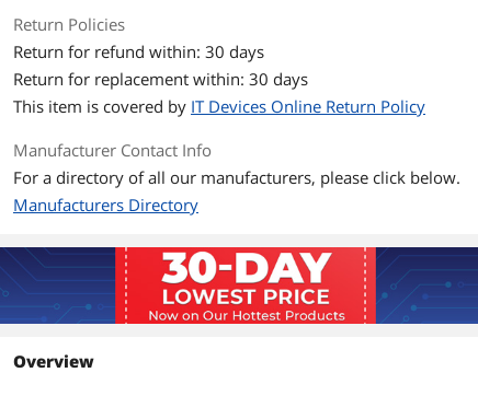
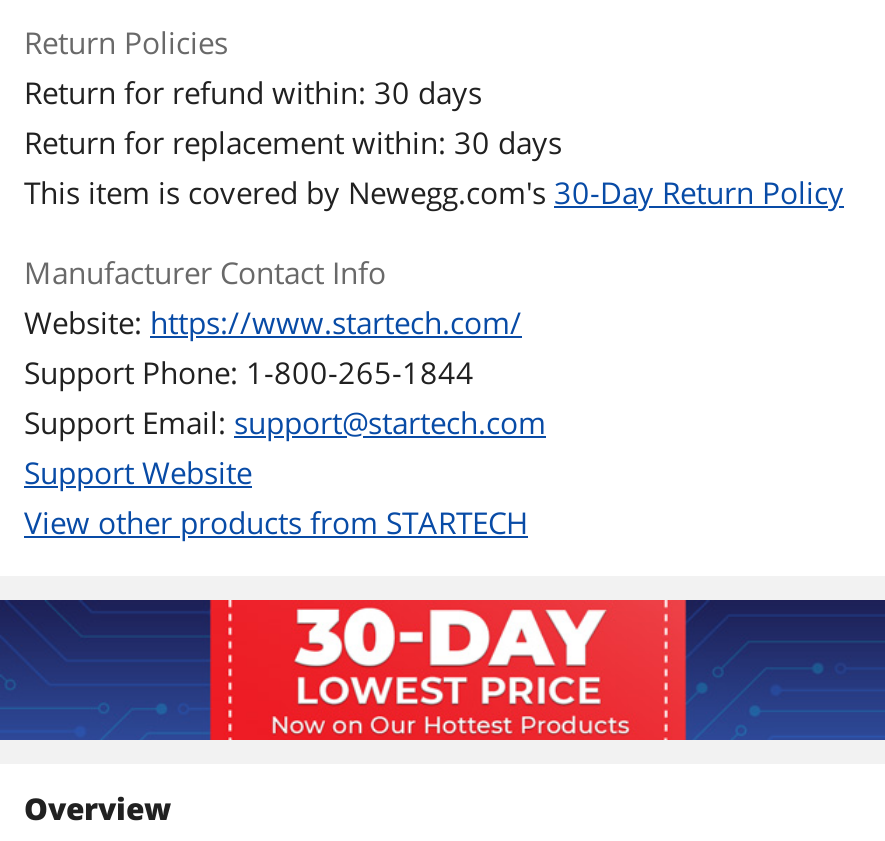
[13,95,425,117] This item is covered by IT Devices Online Return Policy -> [24,172,844,212] This item is covered by Newegg.com's 30-Day Return Policy
[13,166,460,216] For a directory of all our manufacturers, please click below. | Manufacturers Directory -> [24,302,546,542] Website: https://www.startech.com/ | Support Phone: 1-800-265-1844 | Support Email: support@startech.com | Support Website | View other products from STARTECH

